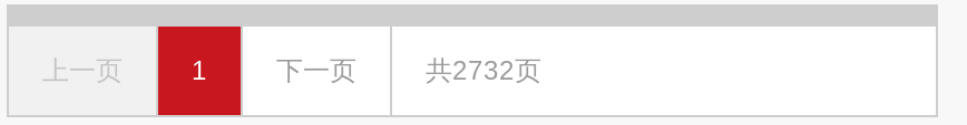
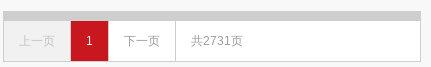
[426,56,541,87] 共2732页 -> [191,34,243,48] 共2731页

